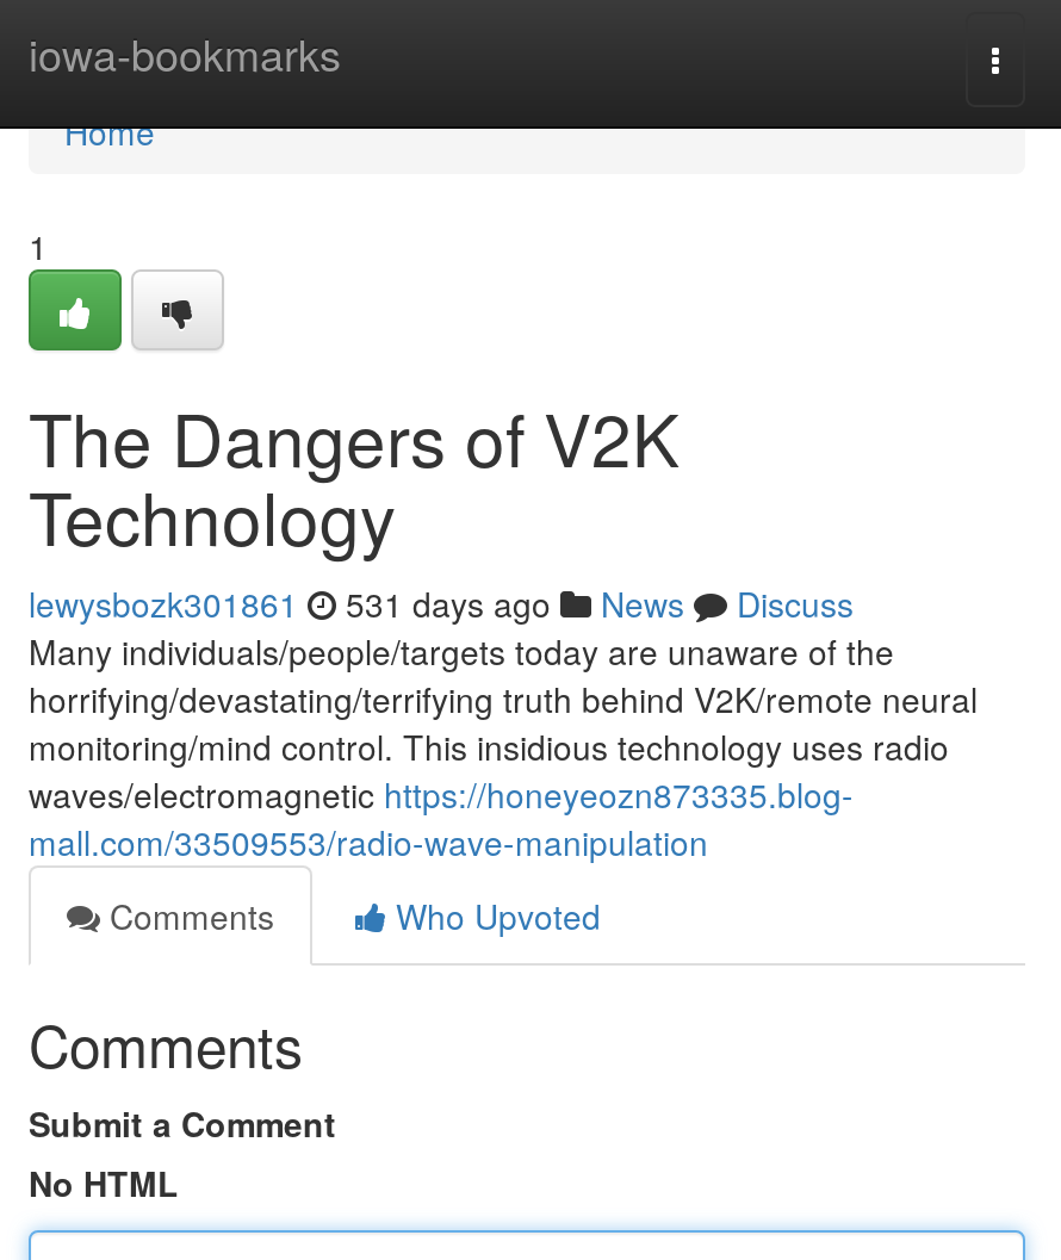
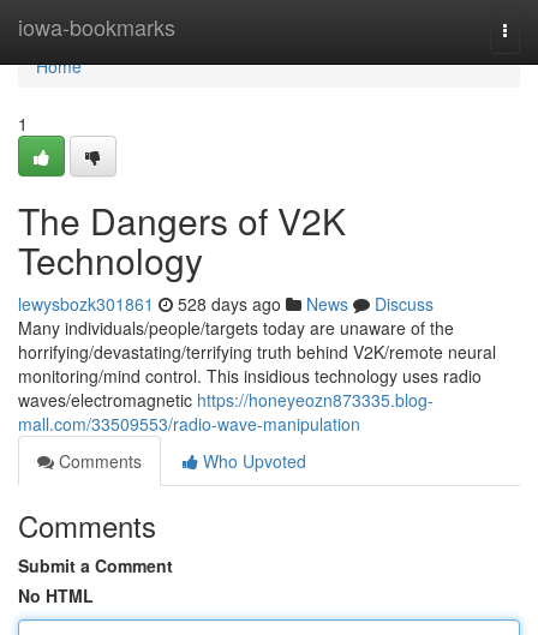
[29,579,854,627] lewysbozk301861 531 days ago News Discuss -> [18,292,434,316] lewysbozk301861 528 days ago News Discuss

